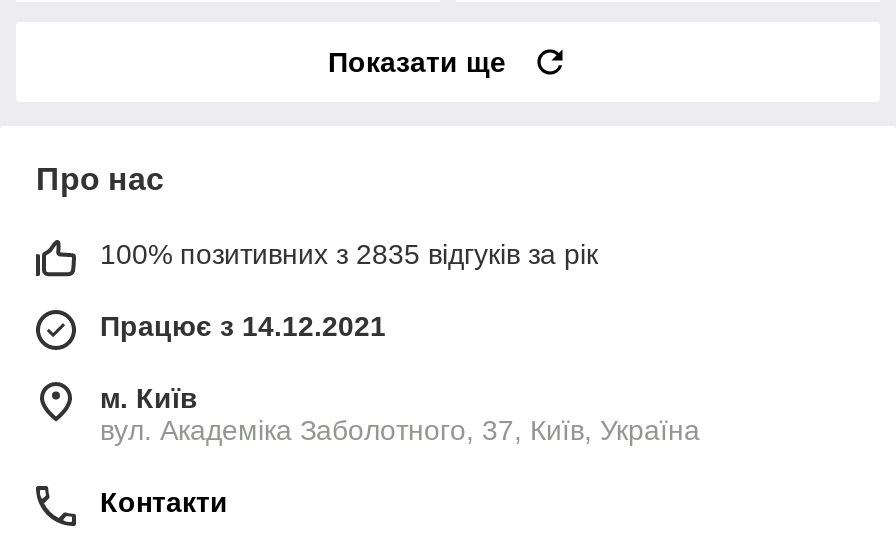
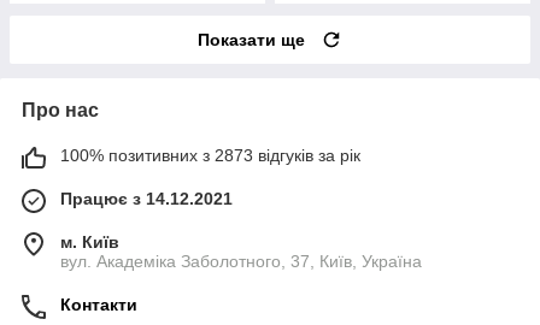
[100,238,598,270] 100% позитивних з 2835 відгуків за рік -> [60,145,360,165] 100% позитивних з 2873 відгуків за рік

